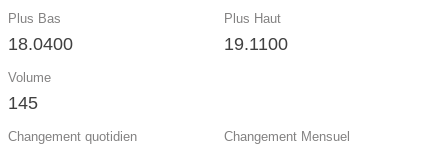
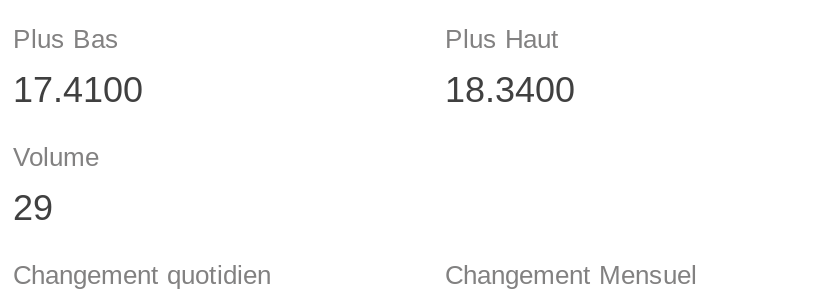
[8,34,73,54] 18.0400 -> [13,70,143,110] 17.4100
[224,34,288,54] 19.1100 -> [445,70,575,110] 18.3400
[8,93,38,113] 145 -> [13,188,53,228] 29

